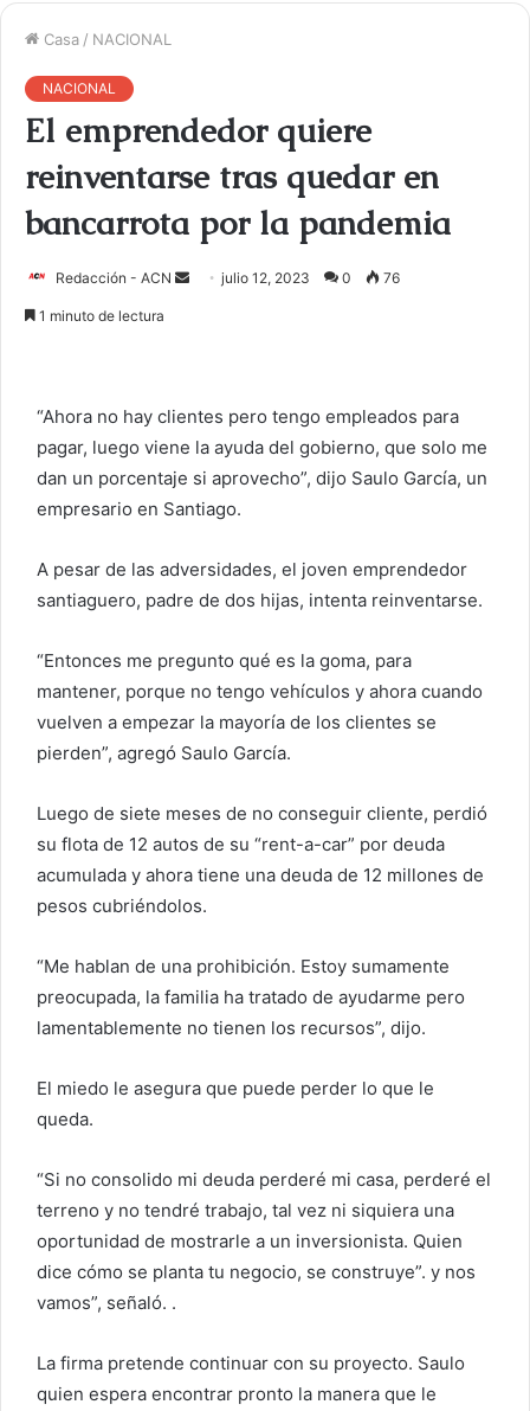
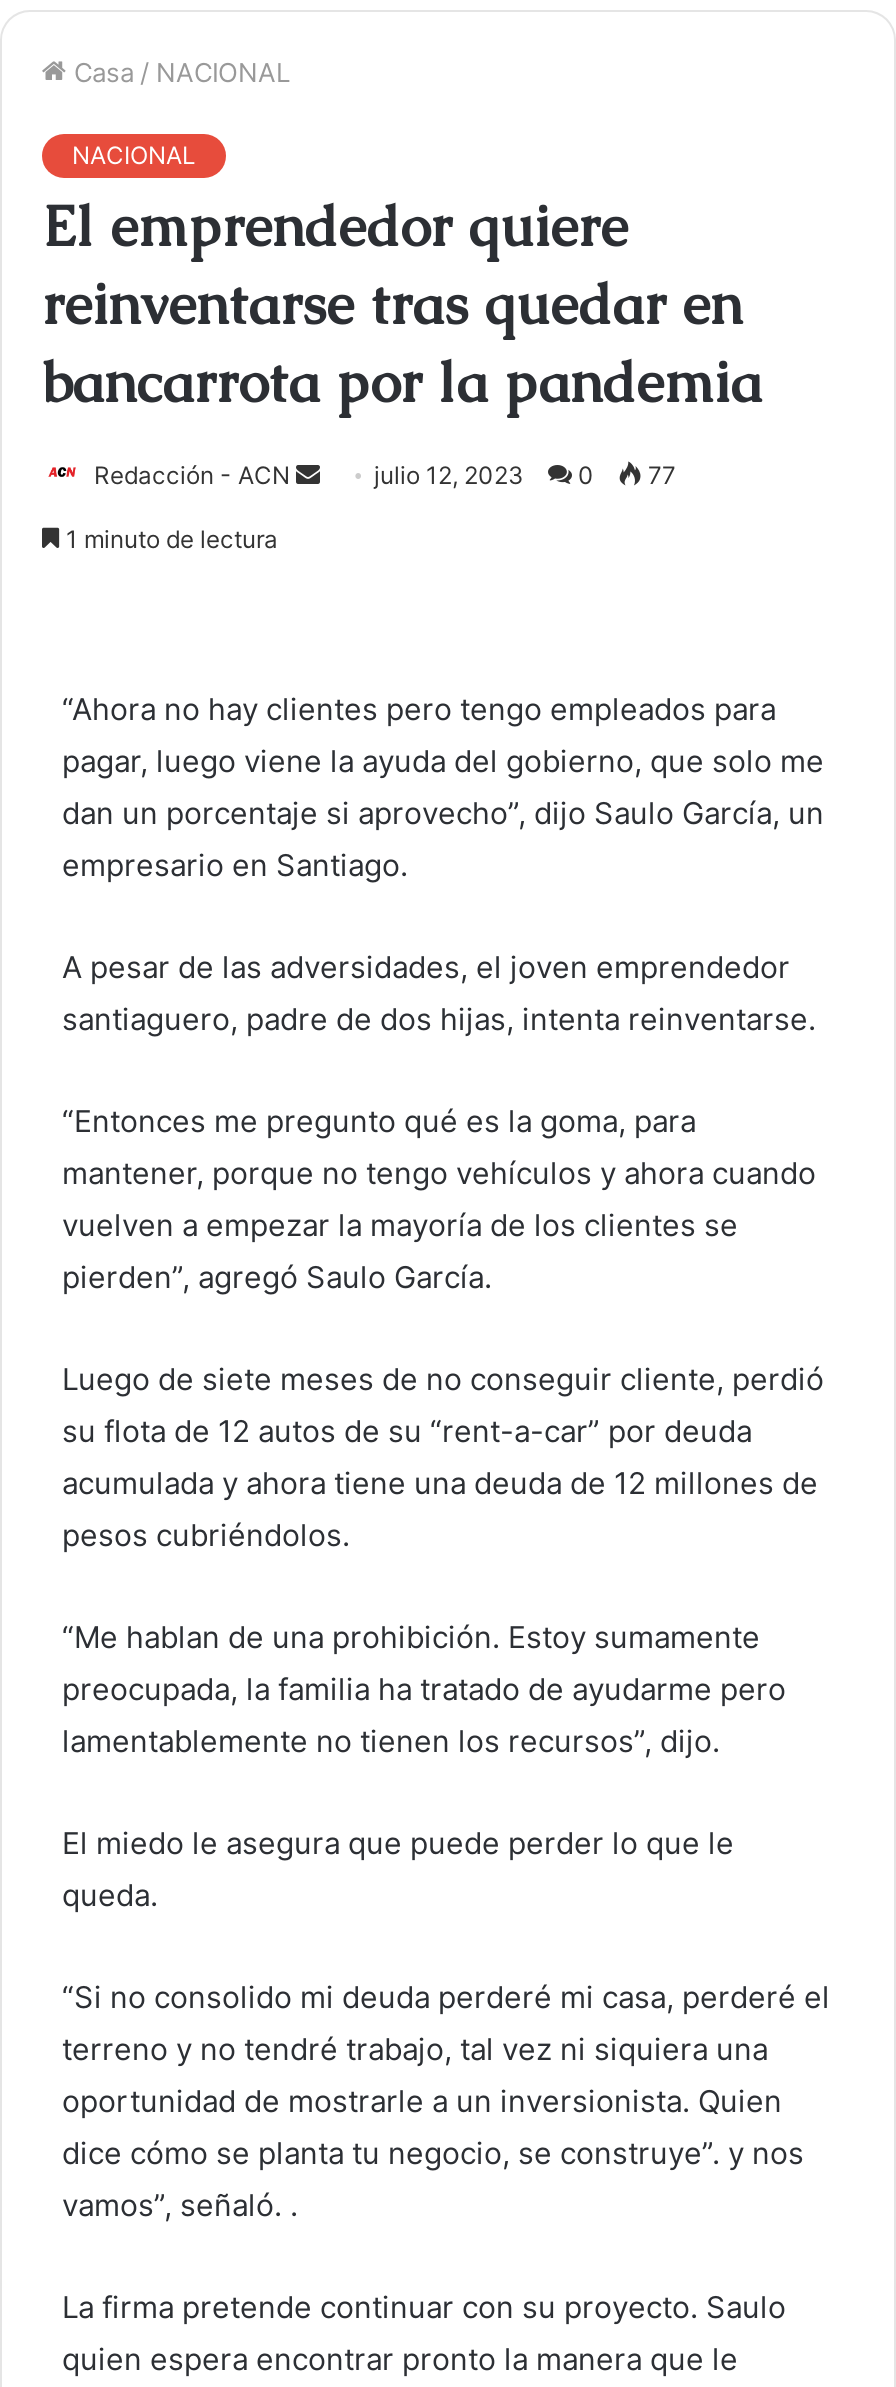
[380,269,400,287] 76 -> [642,460,676,490] 77

